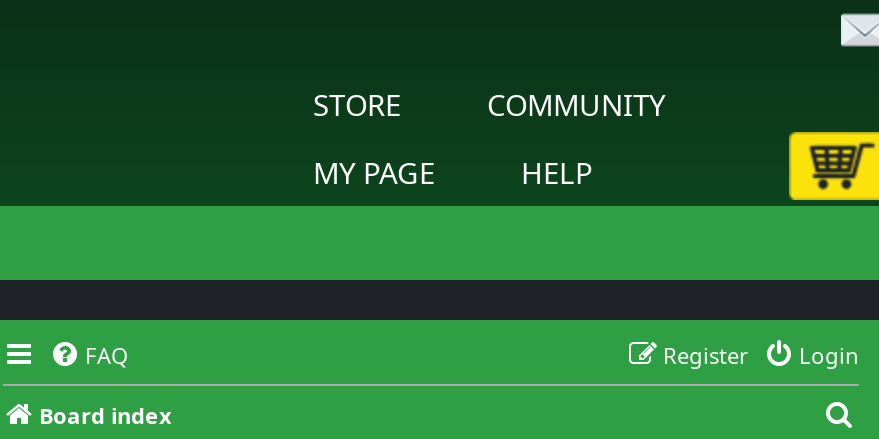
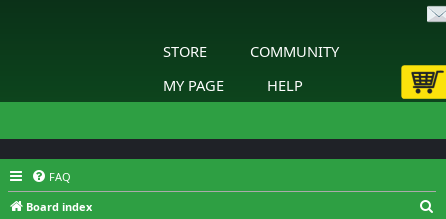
[663,340,859,370] Login | Register -> none

